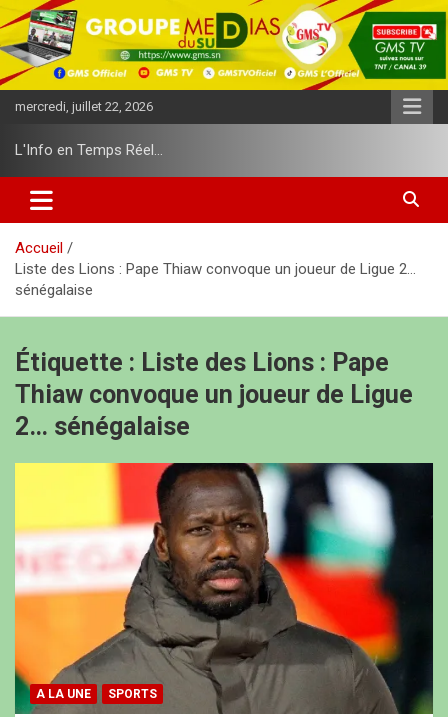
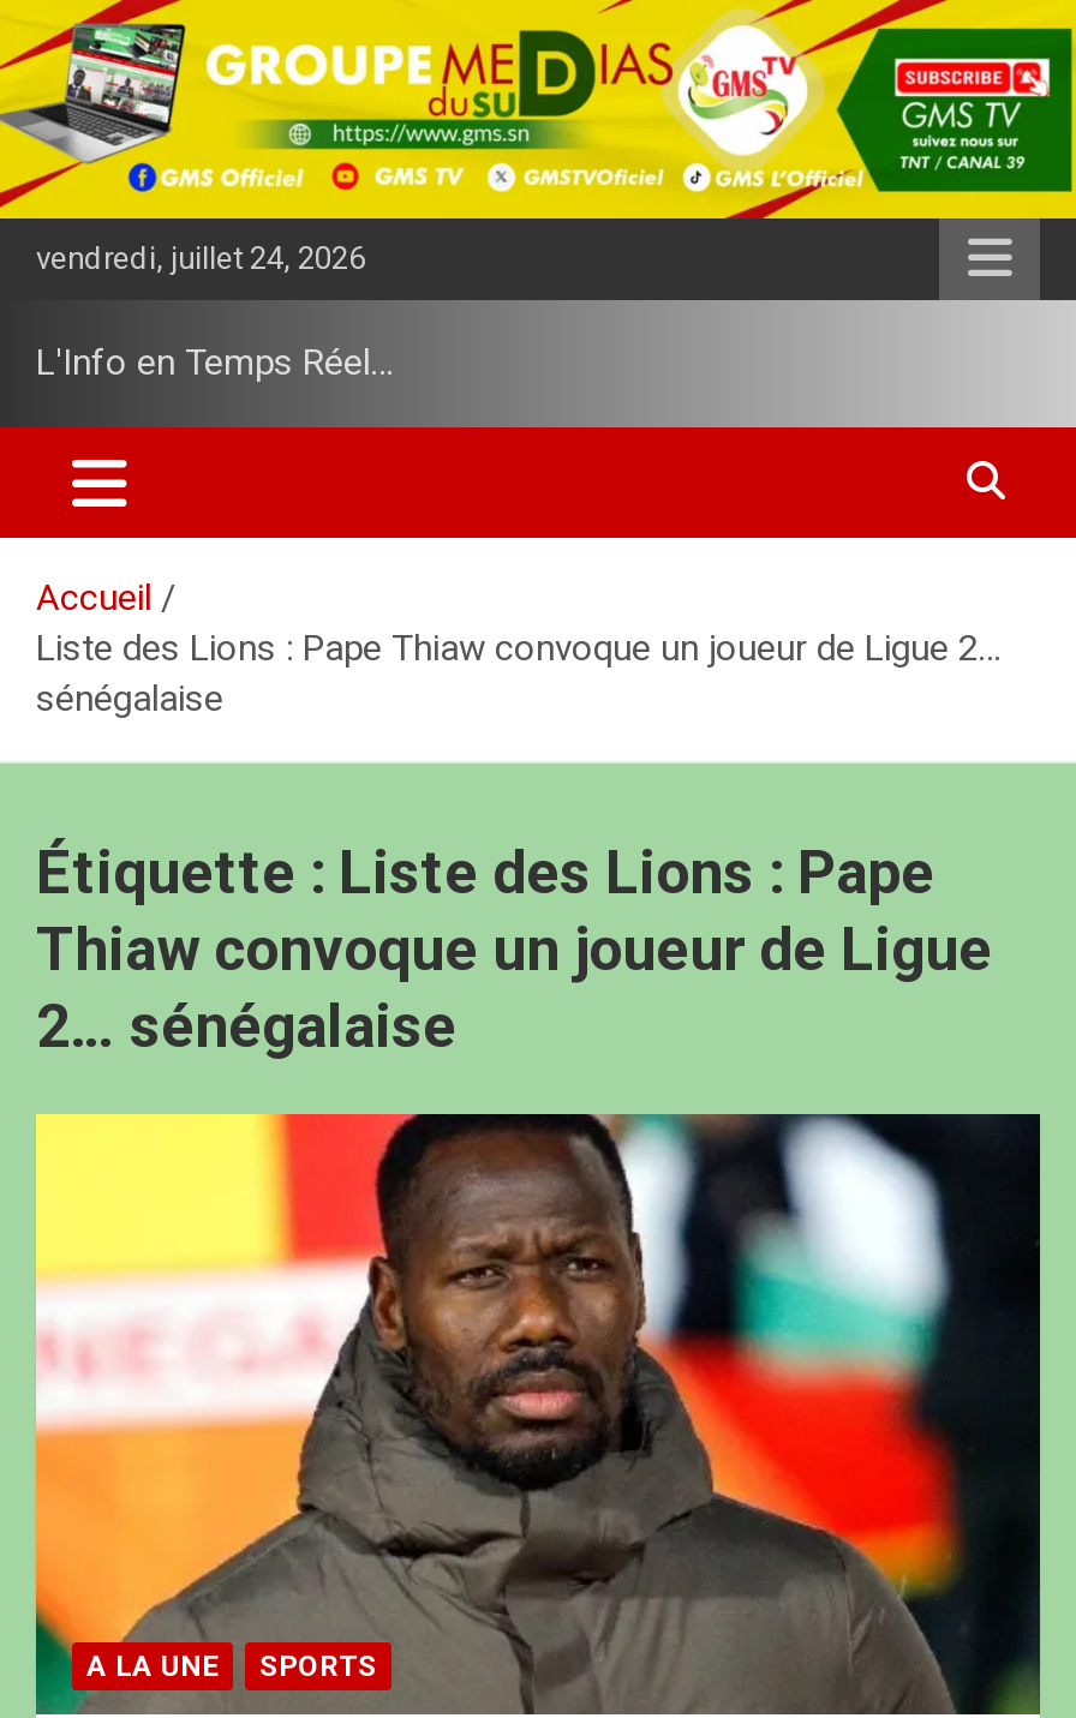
[15,99,153,114] mercredi, juillet 22, 2026 -> [36,239,365,275] vendredi, juillet 24, 2026

